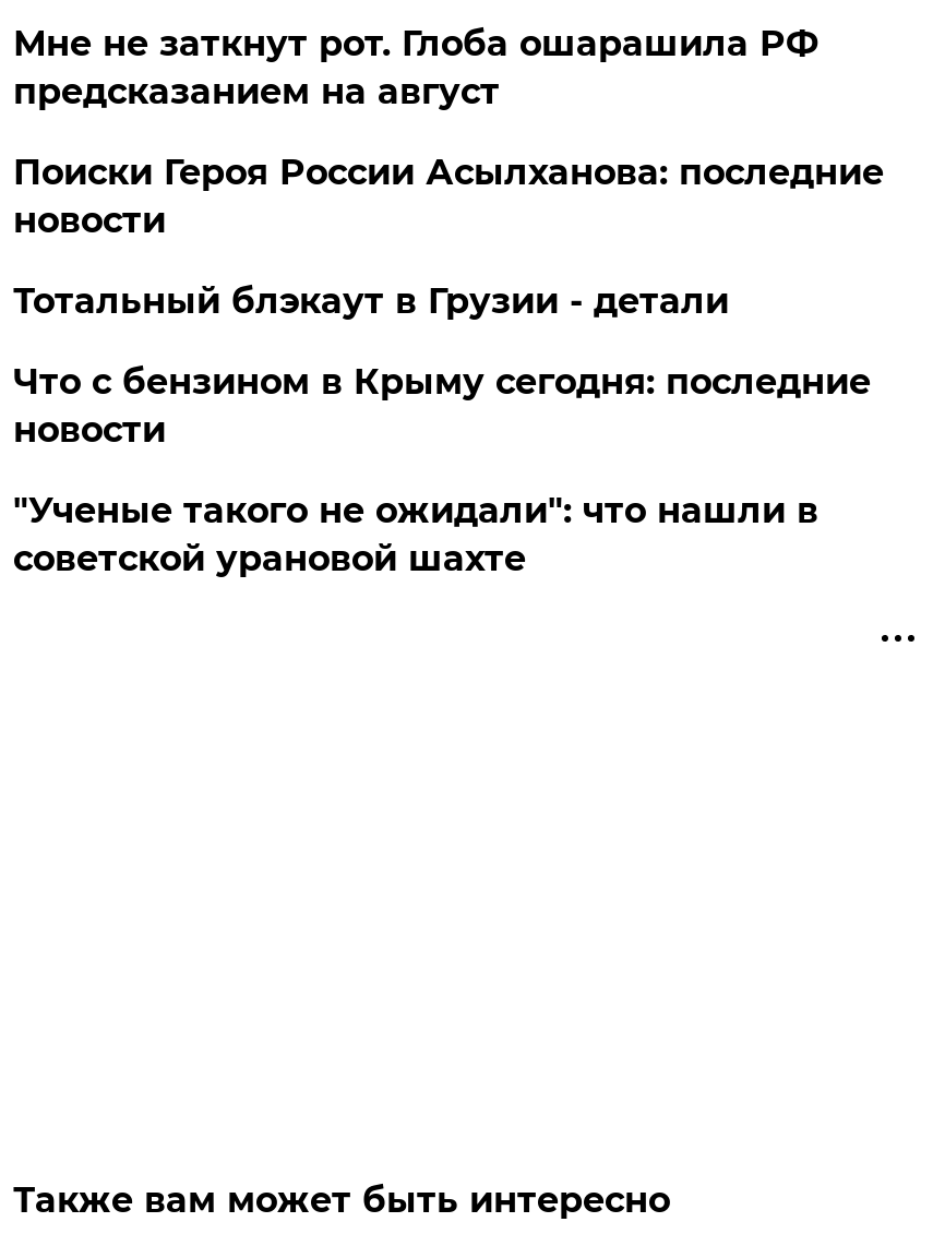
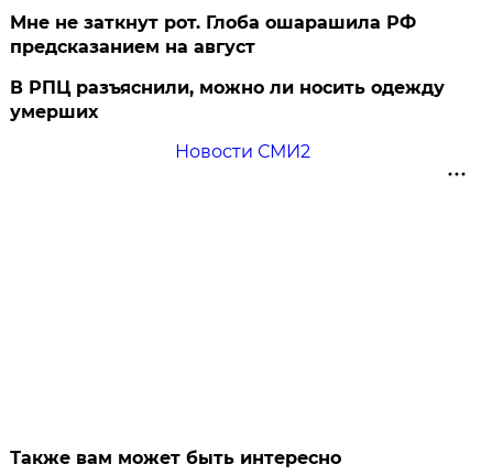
[13,152,884,579] Поиски Героя России Асылханова: последние | новости | Тотальный блэкаут в Грузии - детали | Что с бензином в Крыму сегодня: последние | новости | "Ученые такого не ожидали": что нашли в | советской урановой шахте -> [10,77,445,162] В РПЦ разъяснили, можно ли носить одежду | умерших | Новости СМИ2

